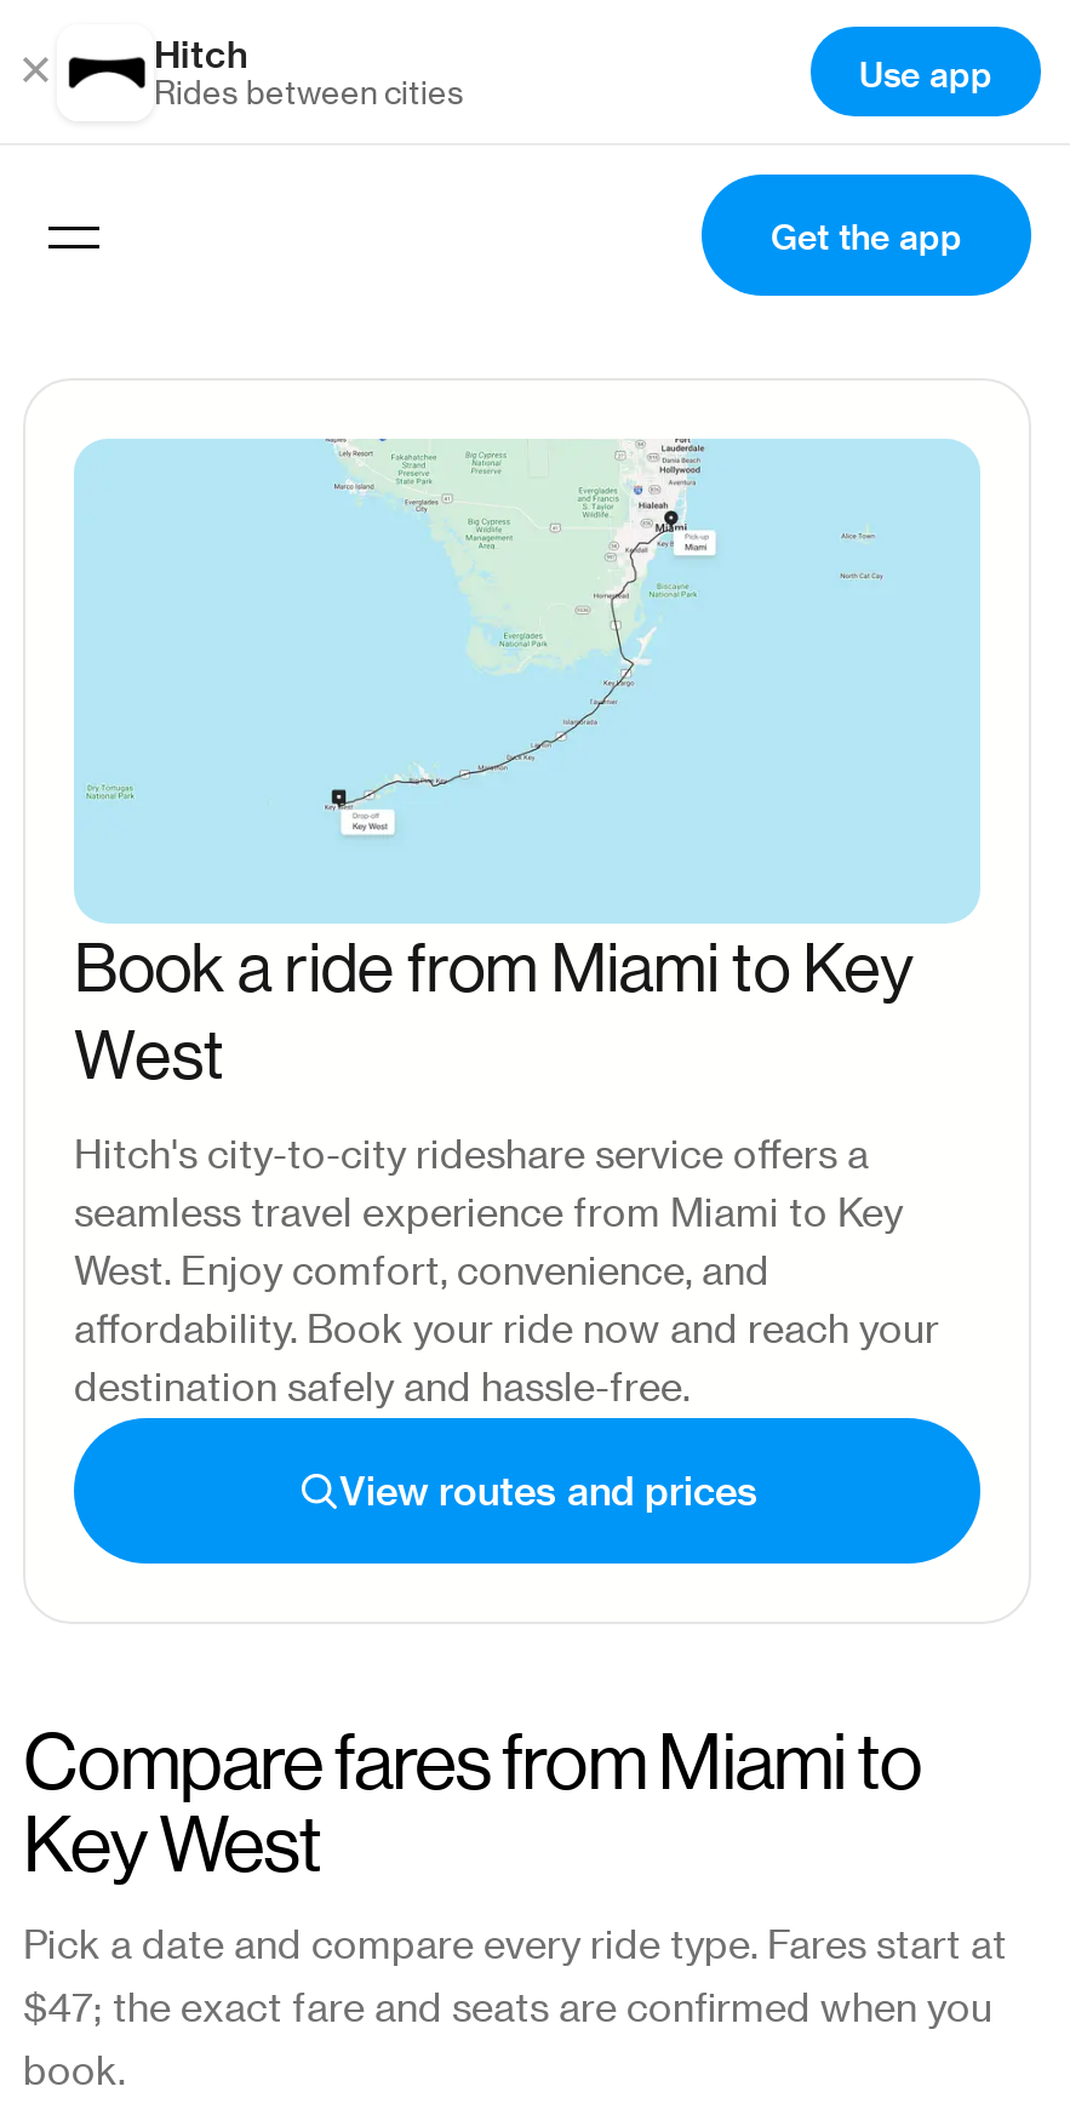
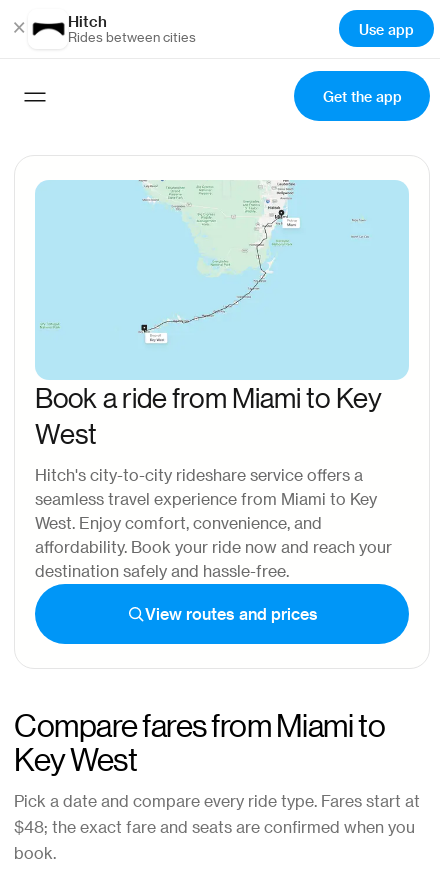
[23,1990,992,2029] $47; the exact fare and seats are confirmed when you -> [14,820,415,836] $48; the exact fare and seats are confirmed when you

